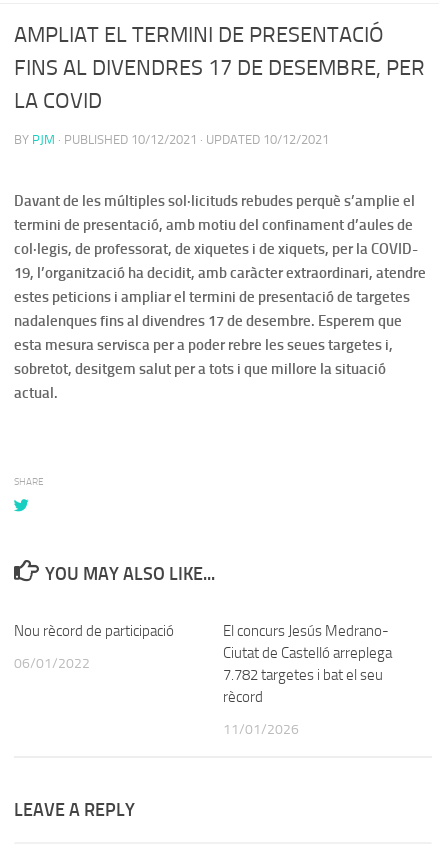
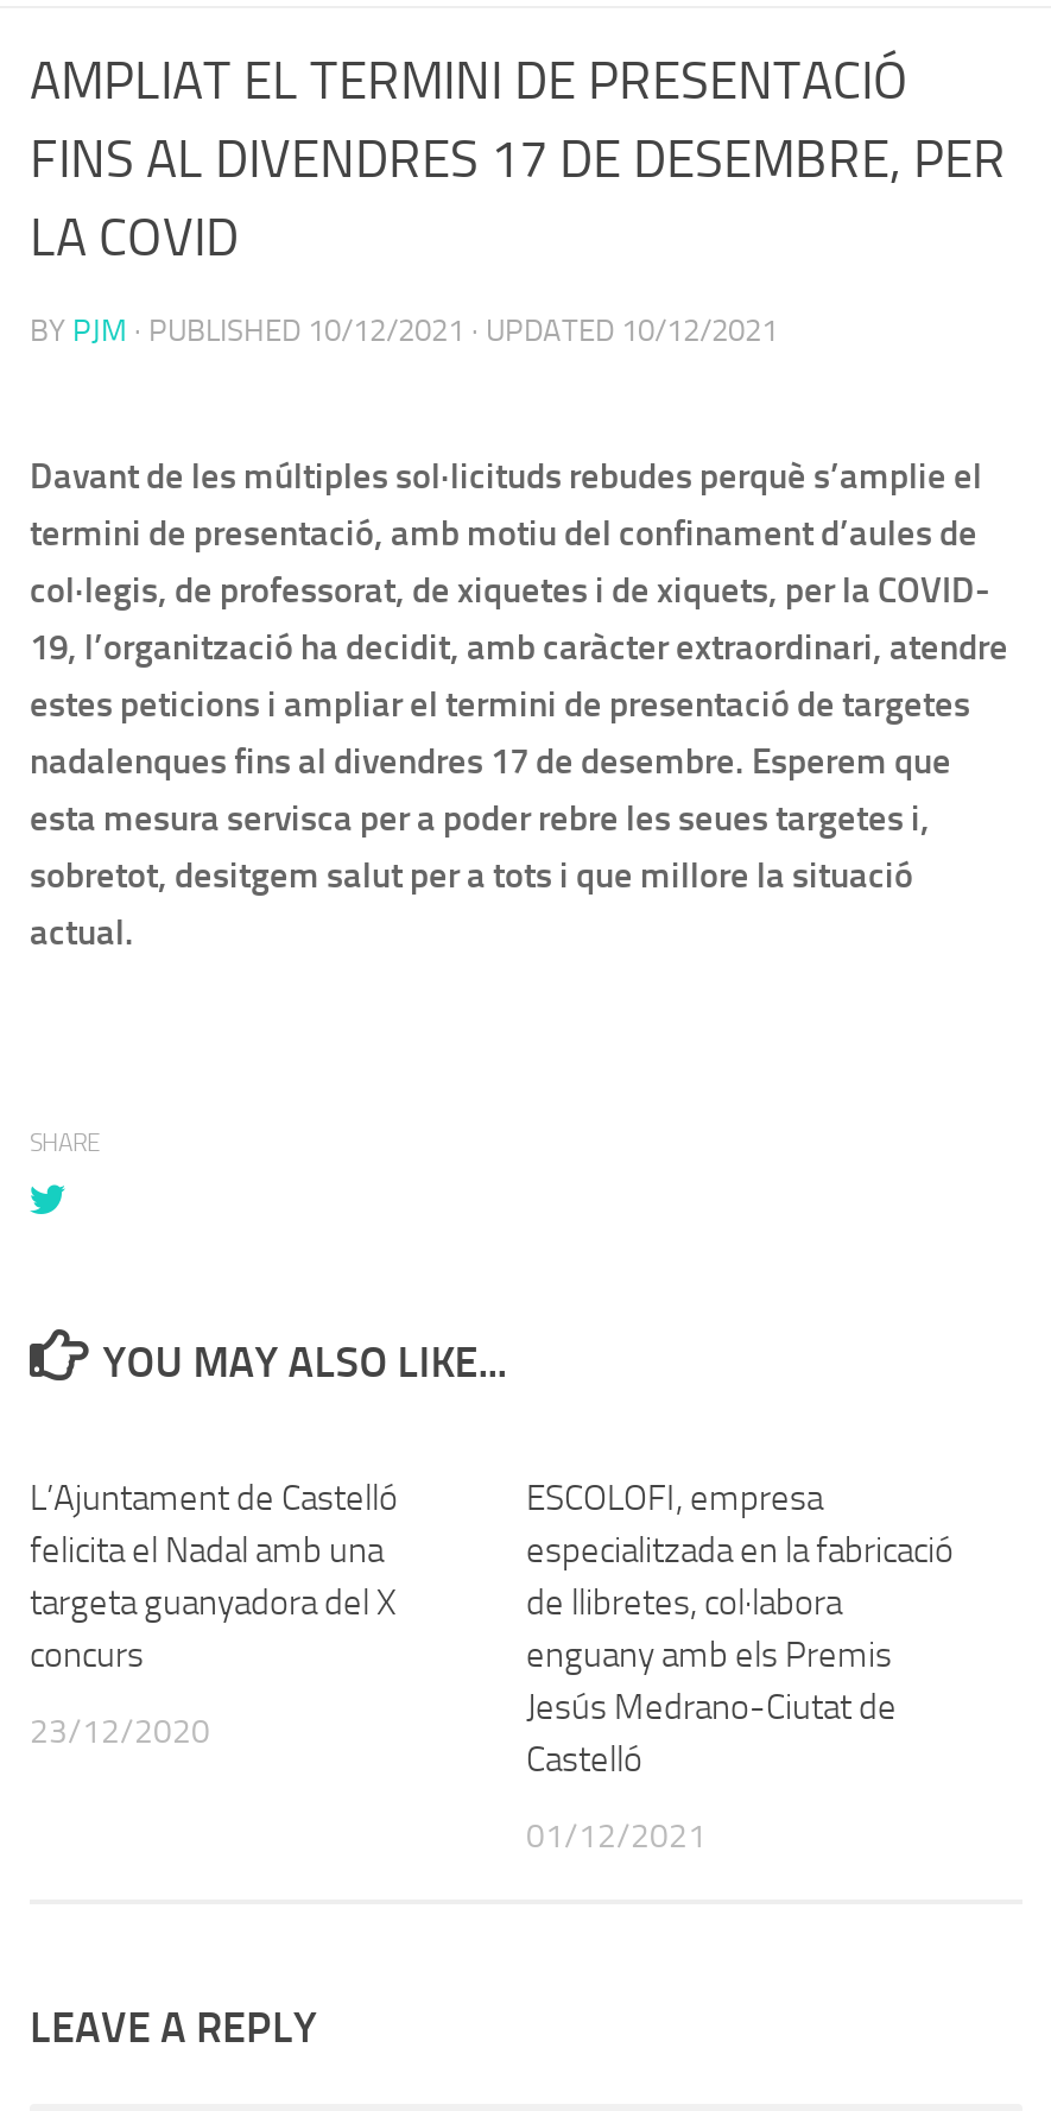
[14,622,174,640] Nou rècord de participació -> [30,1477,398,1676] L’Ajuntament de Castelló | felicita el Nadal amb una | targeta guanyadora del X | concurs
[223,622,392,706] El concurs Jesús Medrano- | Ciutat de Castelló arreplega | 7.782 targetes i bat el seu | rècord -> [526,1477,954,1781] ESCOLOFI, empresa | especialitzada en la fabricació | de llibretes, col·labora | enguany amb els Premis | Jesús Medrano-Ciutat de | Castelló
[14,655,90,672] 06/01/2022 -> [30,1712,210,1752] 23/12/2020
[223,721,299,738] 11/01/2026 -> [526,1816,707,1857] 01/12/2021

